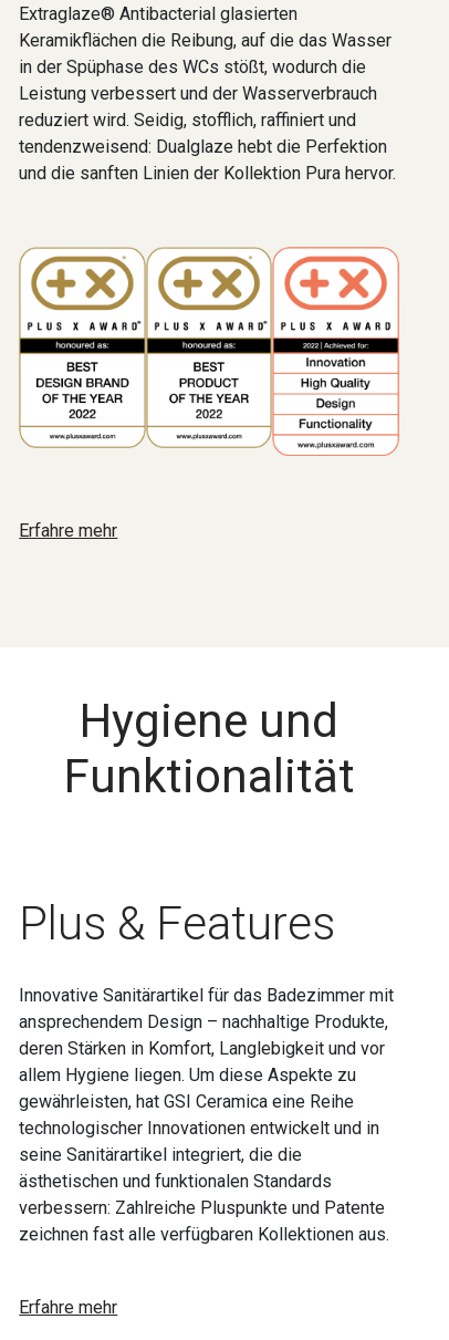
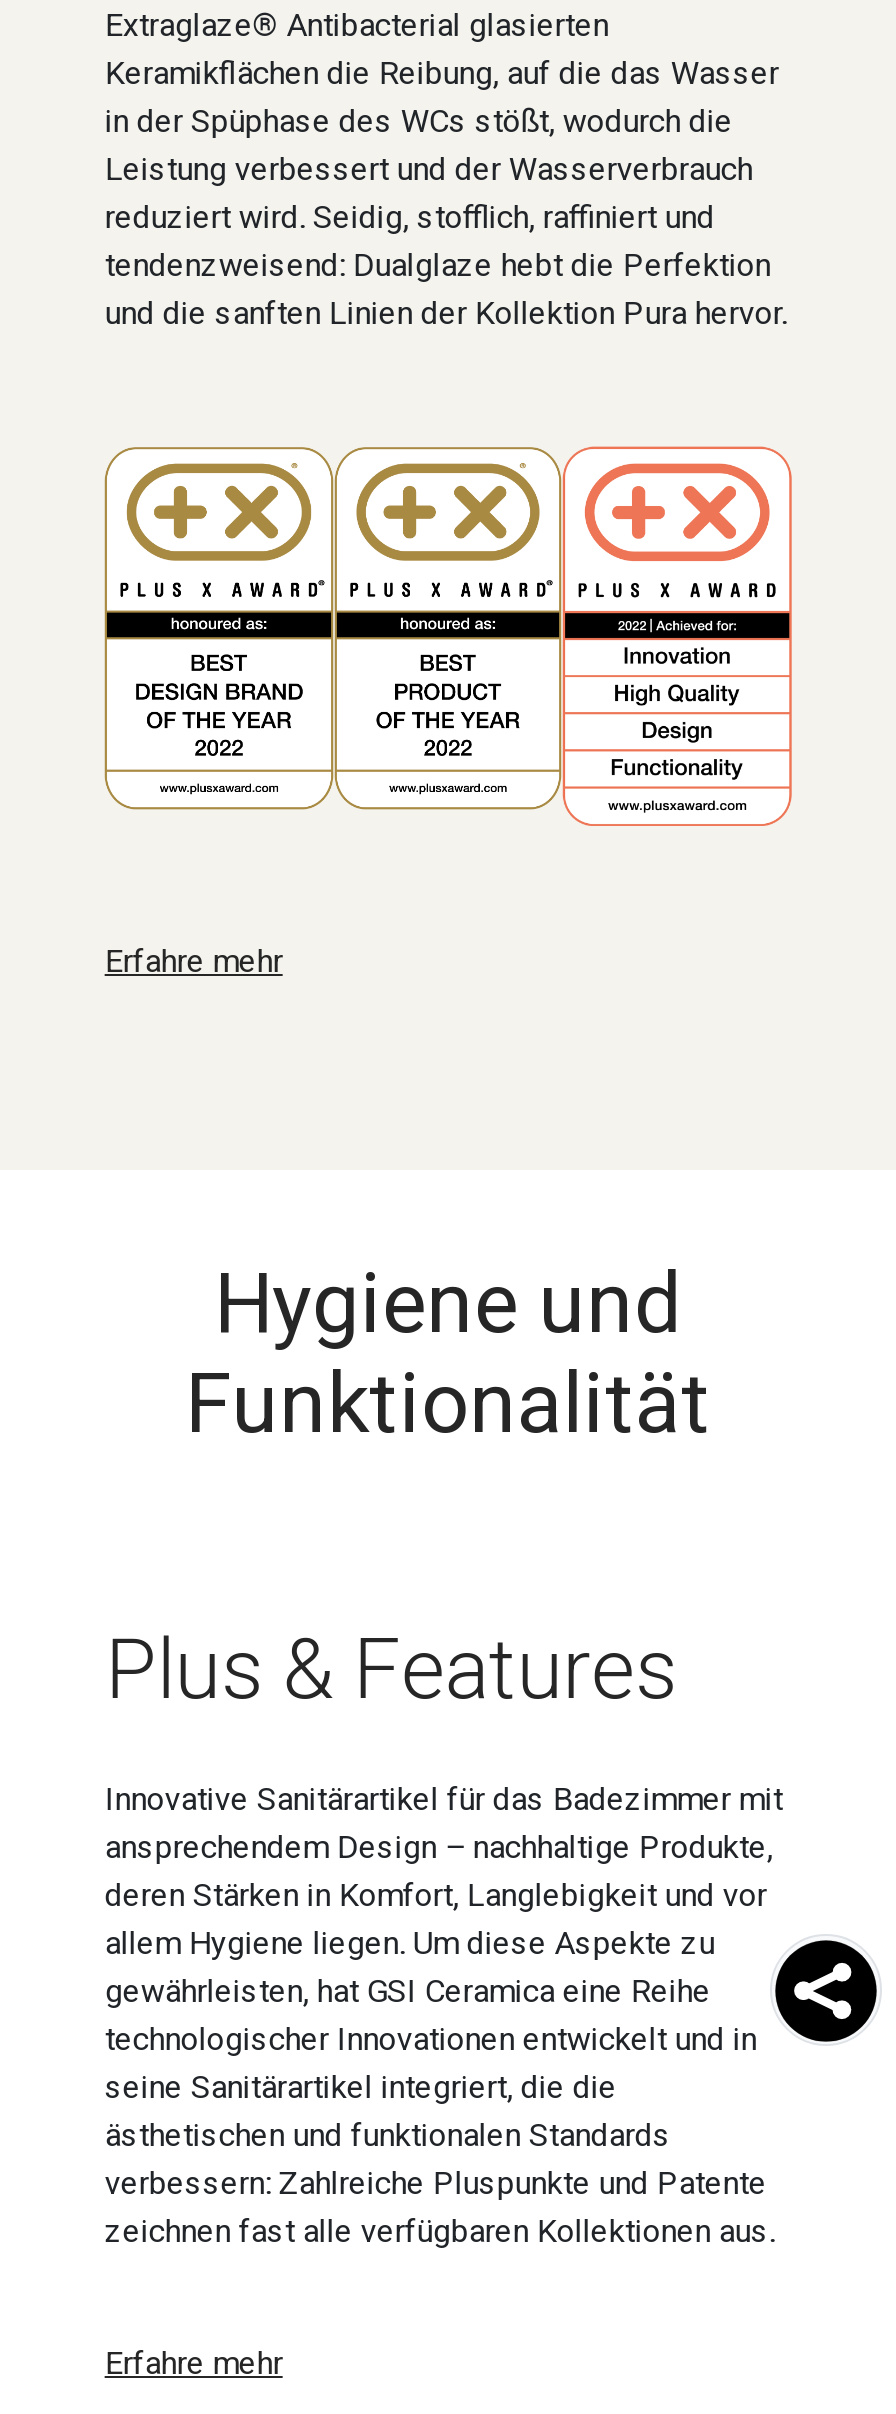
none -> [772,1938,880,2044] [image]

